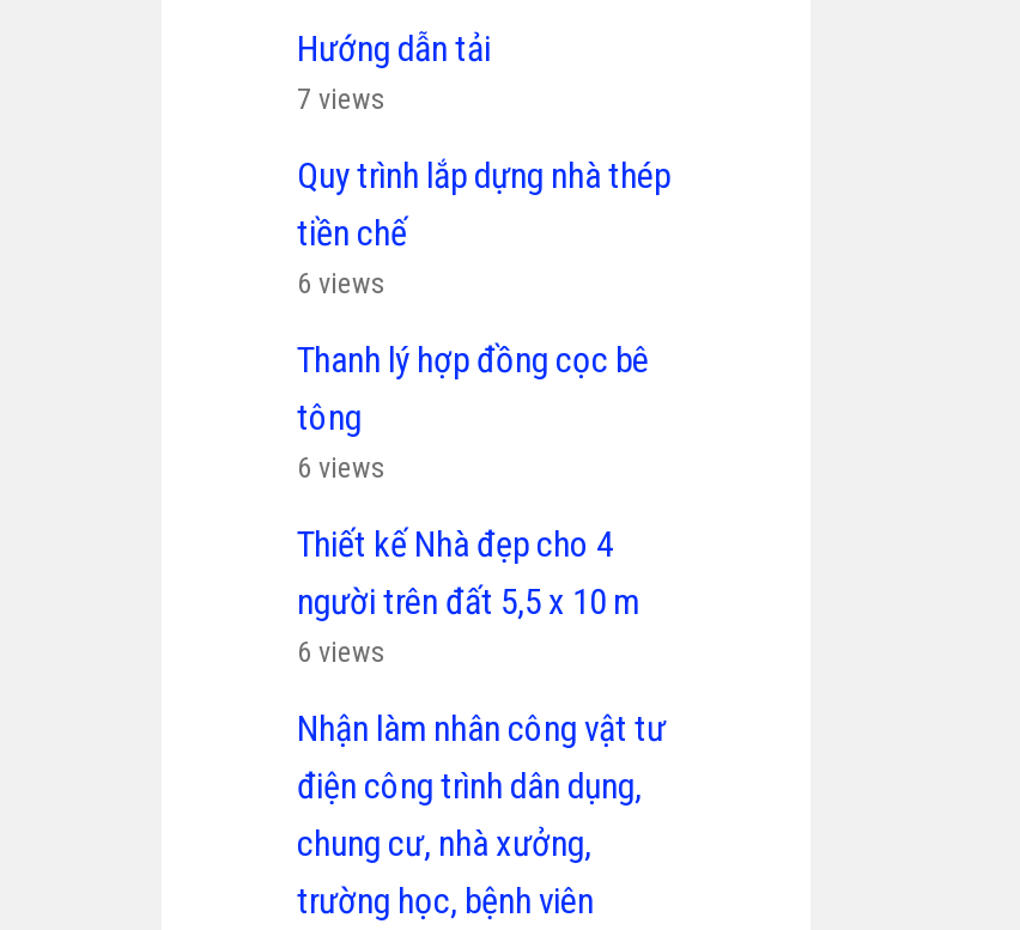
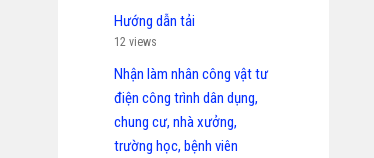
[297,82,670,668] 7 views | Quy trình lắp dựng nhà thép | tiền chế | 6 views | Thanh lý hợp đồng cọc bê | tông | 6 views | Thiết kế Nhà đẹp cho 4 | người trên đất 5,5 x 10 m | 6 views -> [114,35,157,49] 12 views

